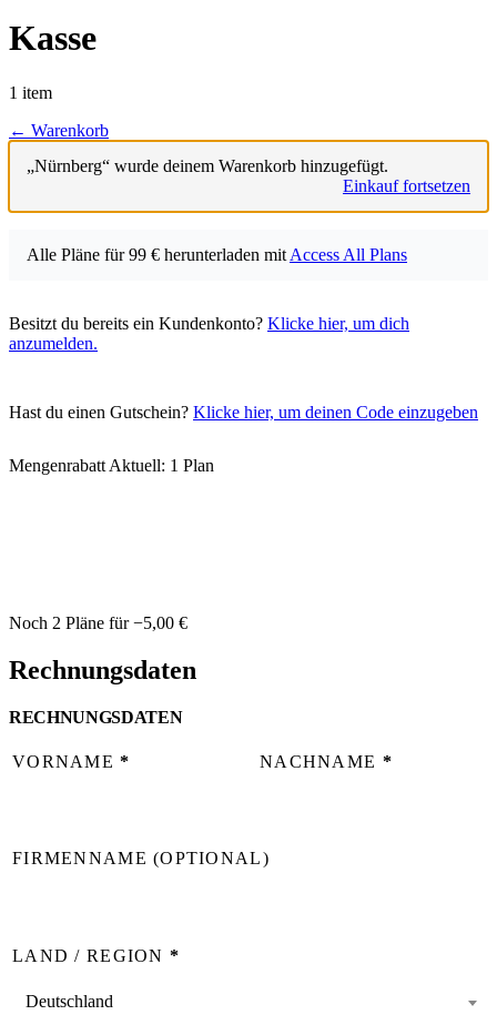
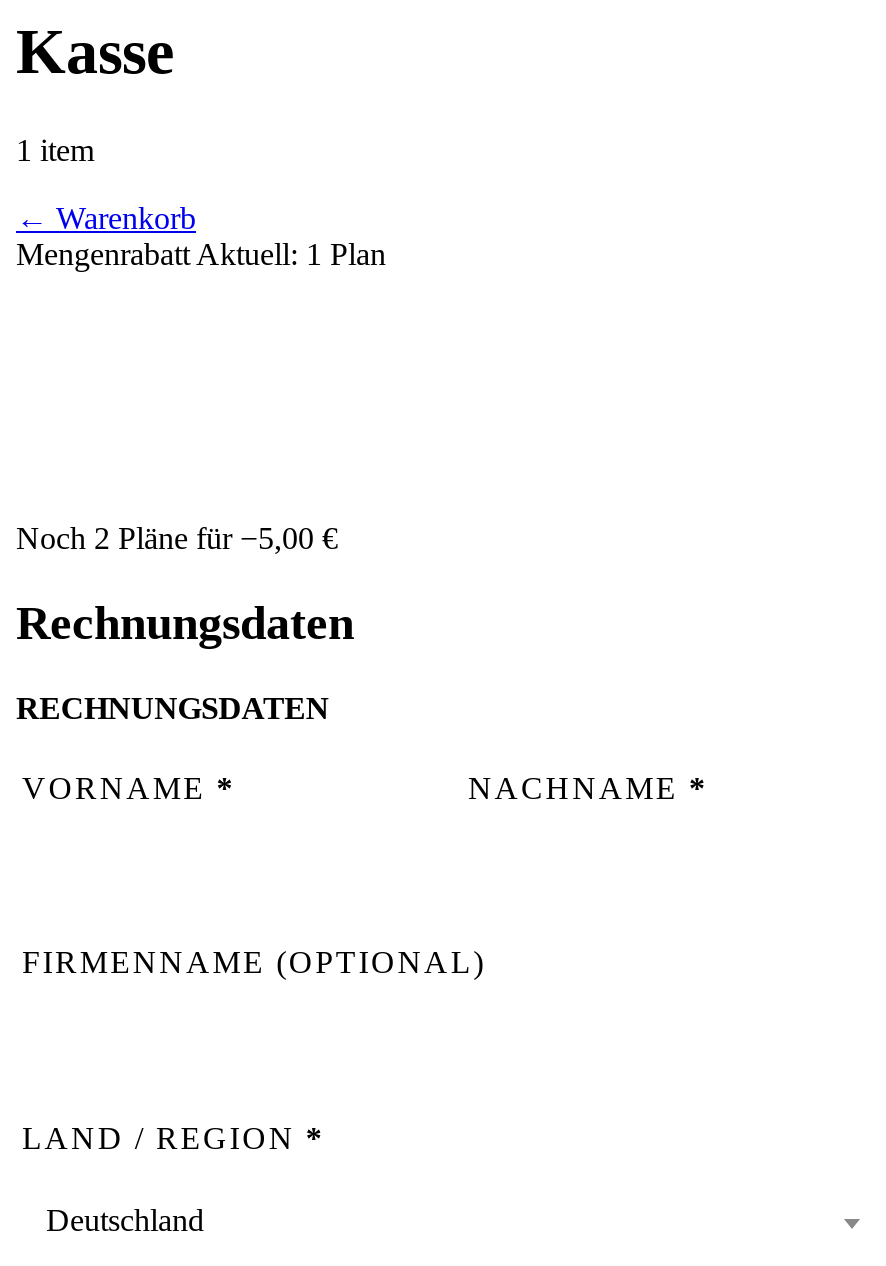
[7,139,490,214] [image] | „Nürnberg“ wurde deinem Warenkorb hinzugefügt. | Einkauf fortsetzen -> none
[27,245,407,264] Alle Pläne für 99 € herunterladen mit Access All Plans -> none
[9,314,409,353] Besitzt du bereits ein Kundenkonto? Klicke hier, um dich | anzumelden. -> none
[9,403,478,421] Hast du einen Gutschein? Klicke hier, um deinen Code einzugeben -> none

